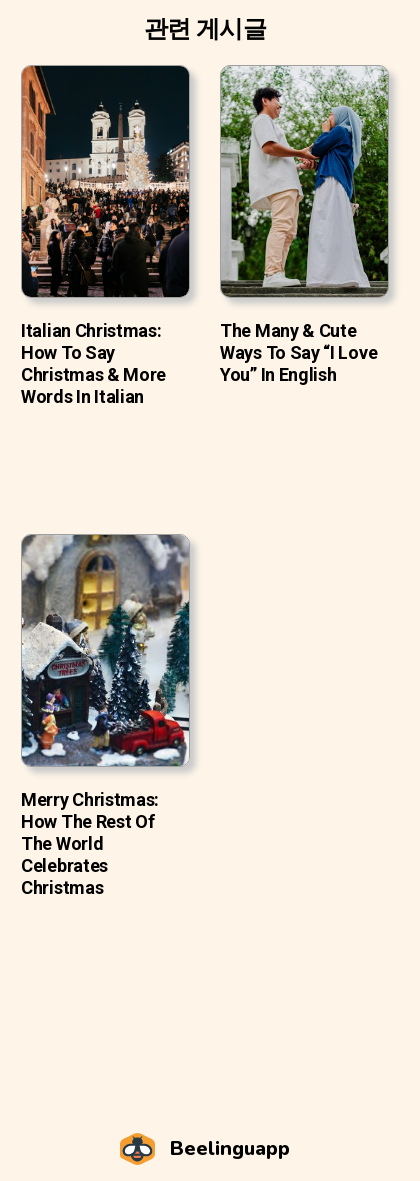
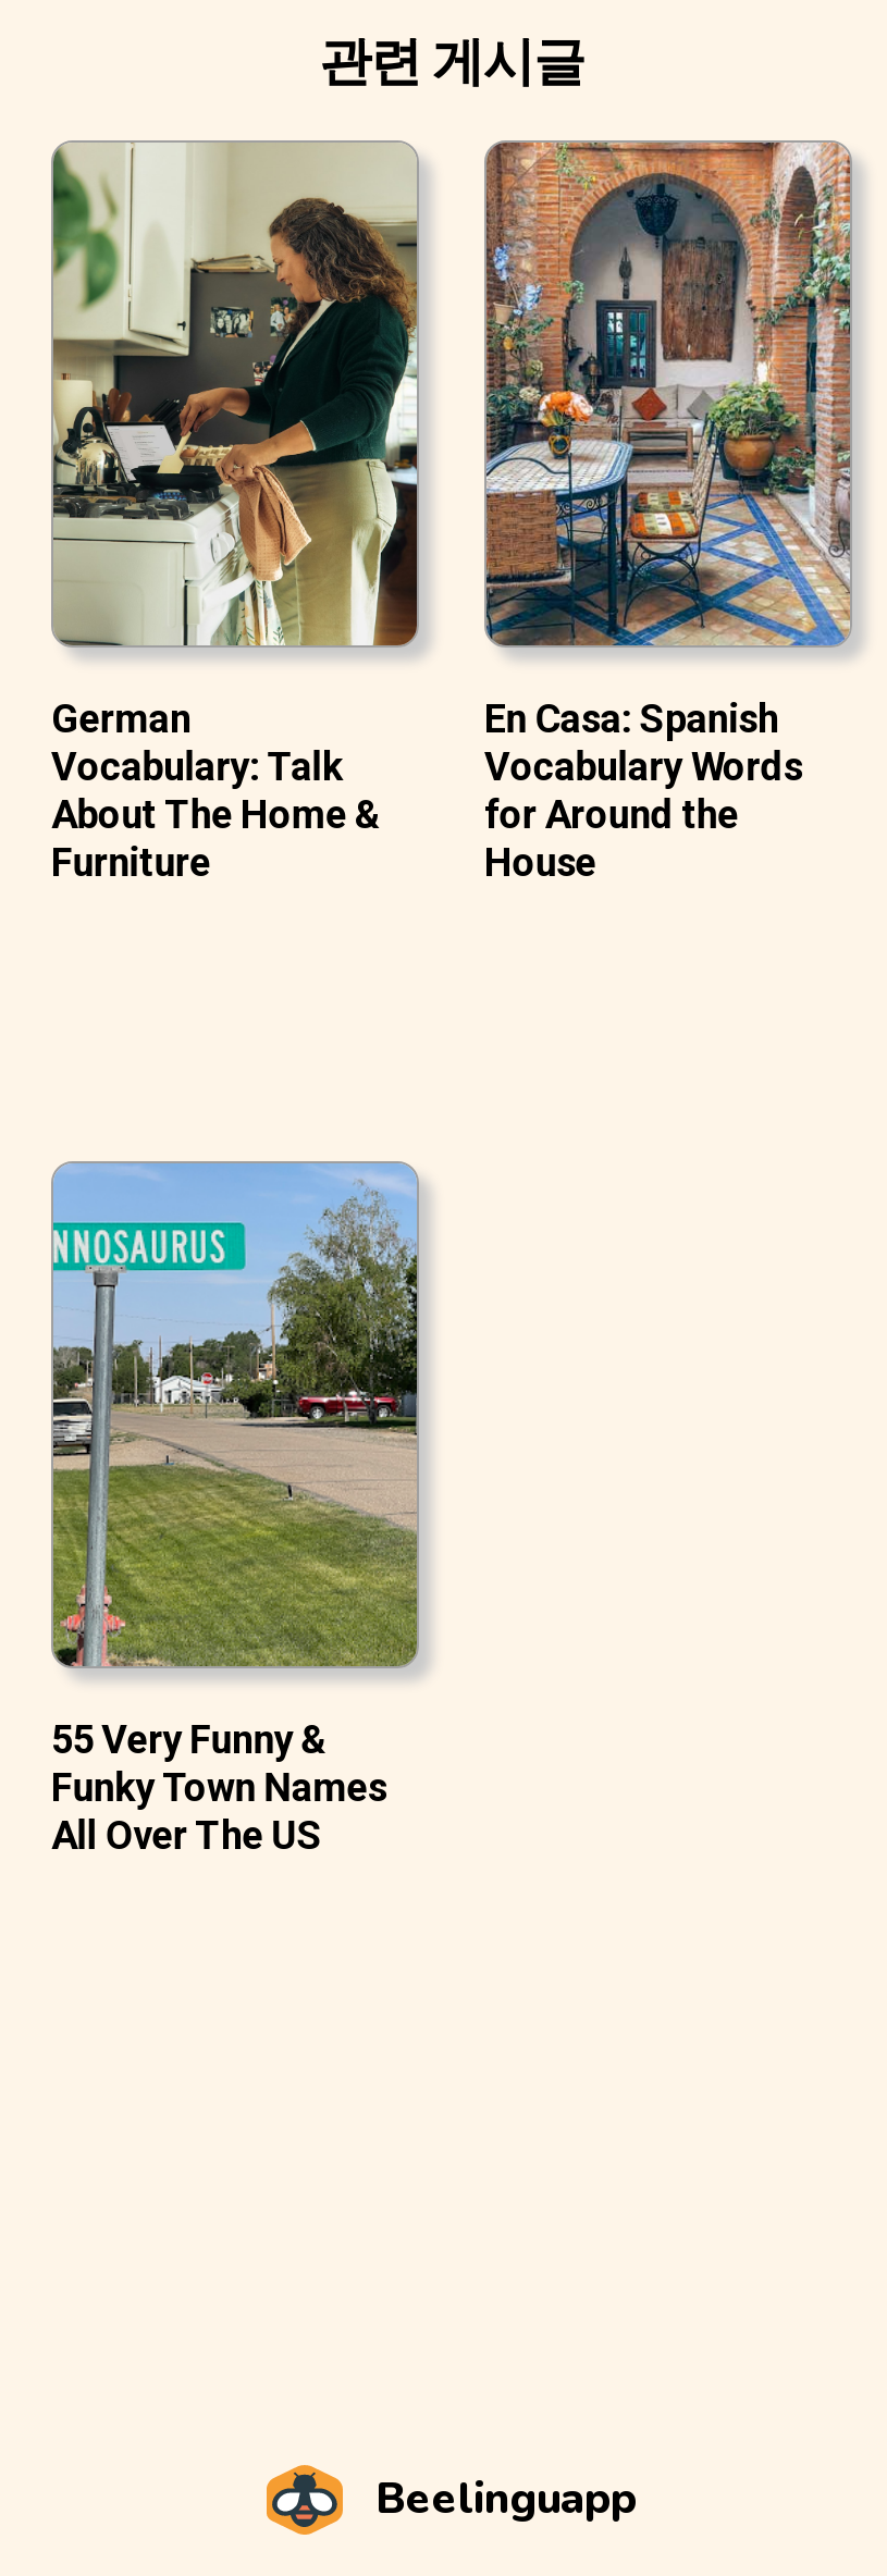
[21,65,190,407] [image] | Italian Christmas: | How To Say | Christmas & More | Words In Italian -> [51,143,419,885] [image] | German | Vocabulary: Talk | About The Home & | Furniture
[220,65,389,385] [image] | The Many & Cute | Ways To Say “I Love | You” In English -> [484,140,852,885] [image] | En Casa: Spanish | Vocabulary Words | for Around the | House
[21,534,190,898] [image] | Merry Christmas: | How The Rest Of | The World | Celebrates | Christmas -> [51,1161,419,1858] [image] | 55 Very Funny & | Funky Town Names | All Over The US

